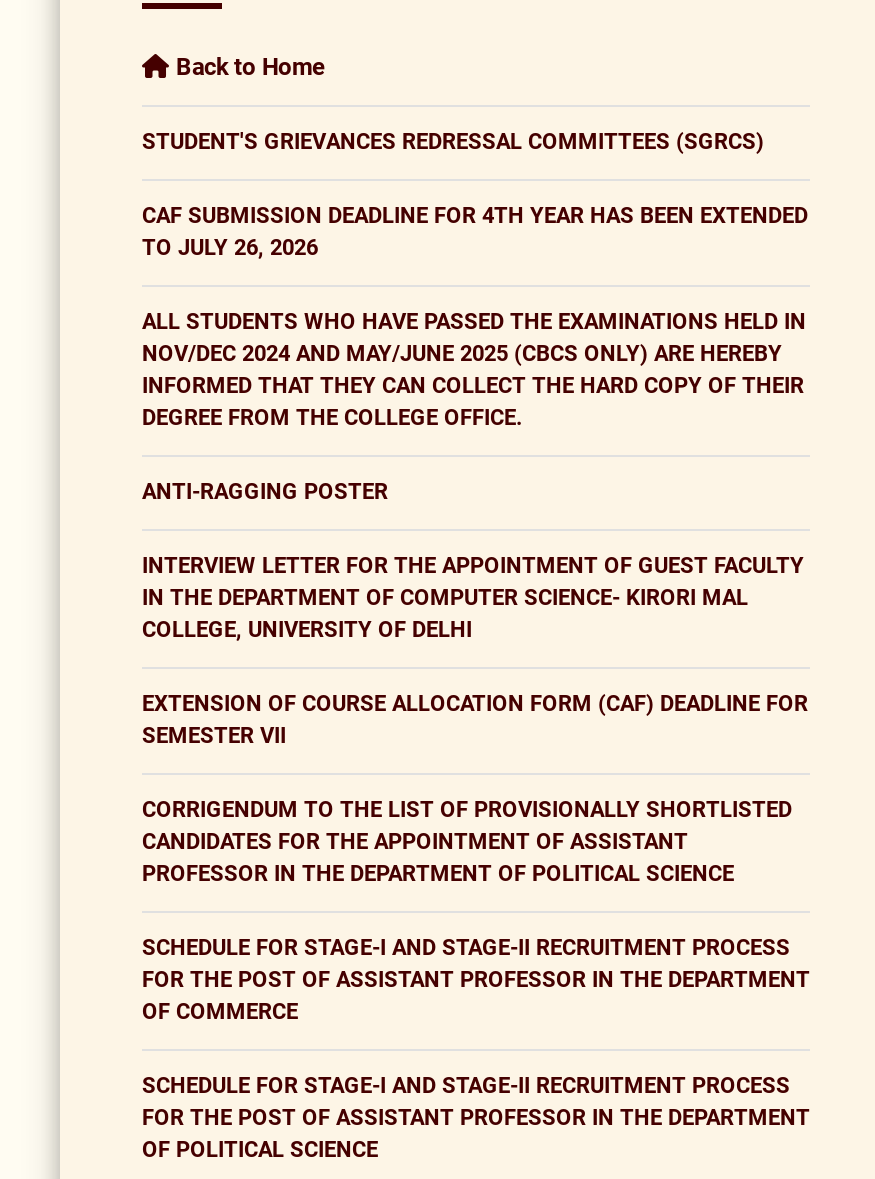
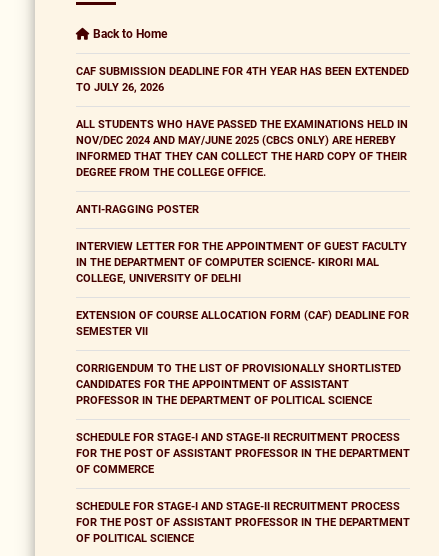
[142,130,764,156] STUDENT'S GRIEVANCES REDRESSAL COMMITTEES (SGRCS) -> none

